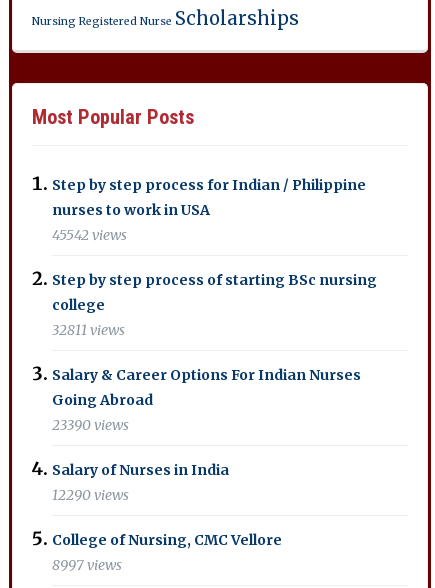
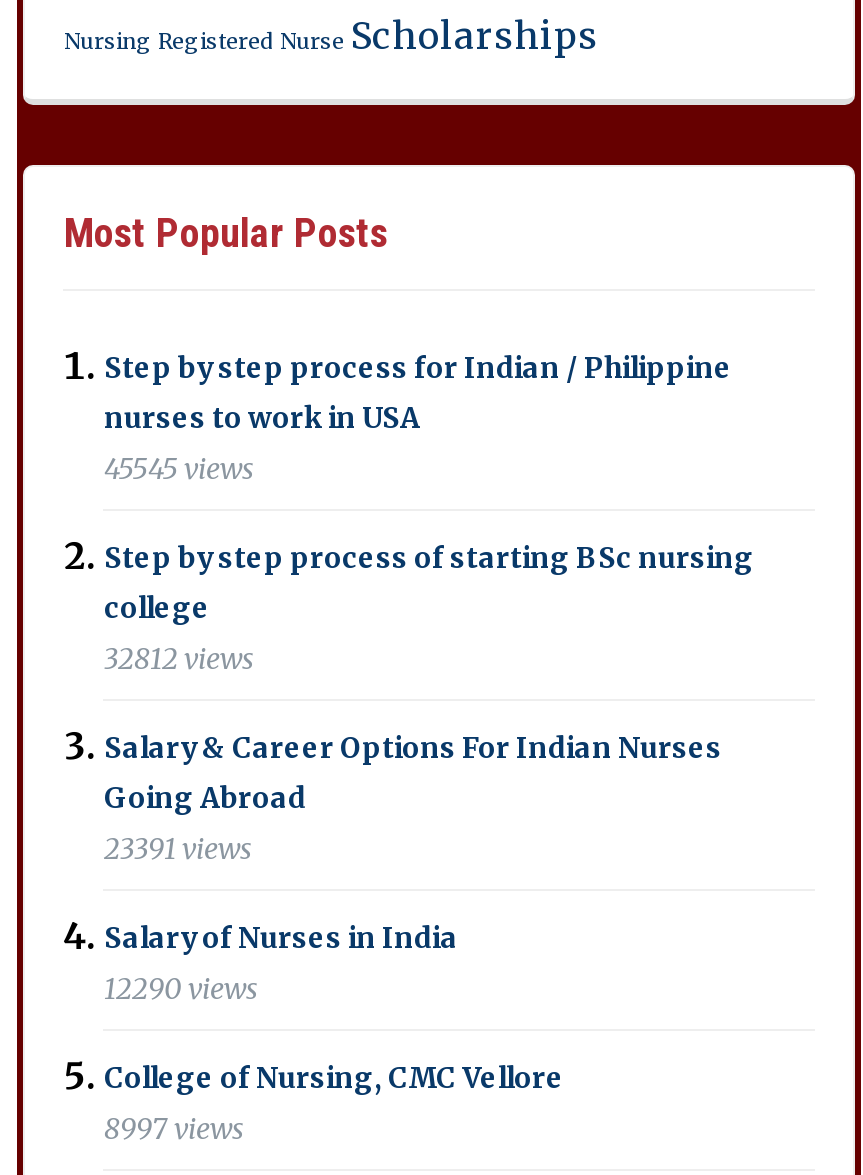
[52,226,127,244] 45542 views -> [104,450,254,486] 45545 views
[52,321,125,339] 32811 views -> [104,640,254,676] 32812 views
[52,416,129,434] 23390 views -> [104,830,252,866] 23391 views

